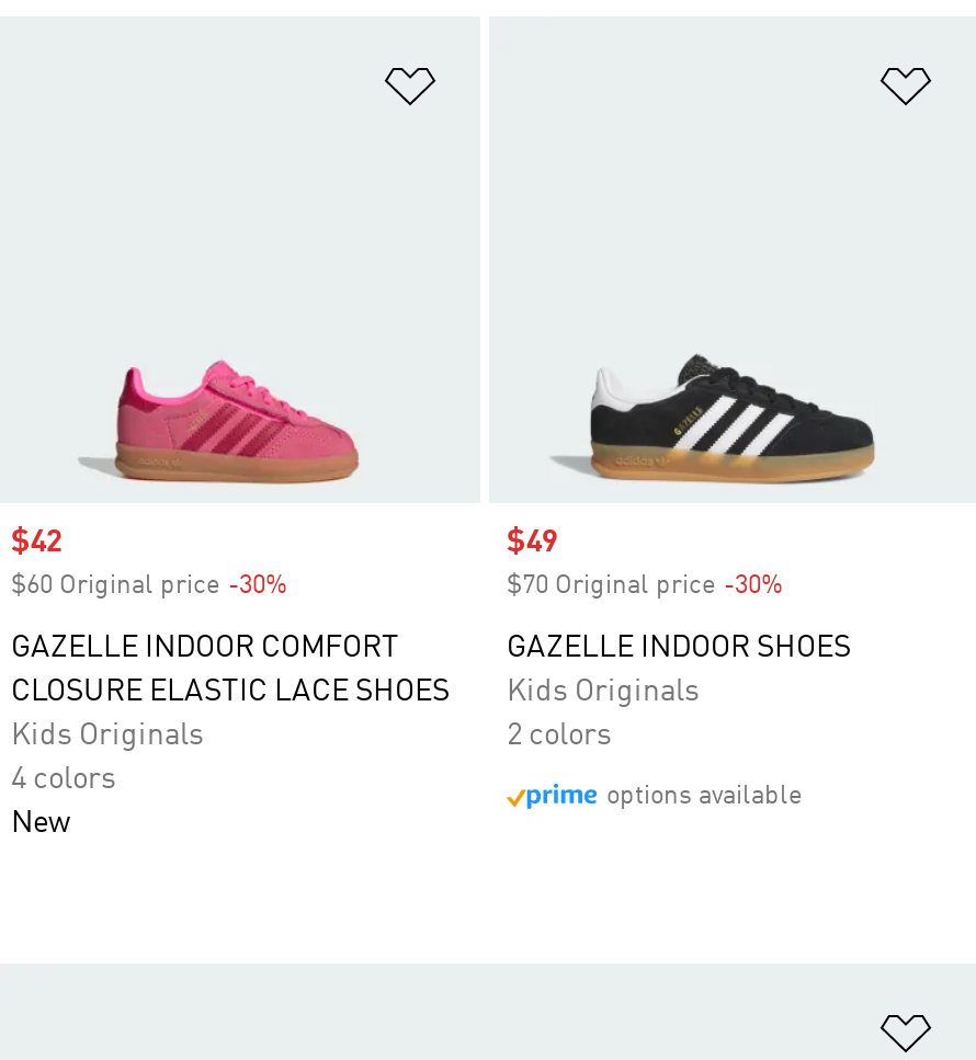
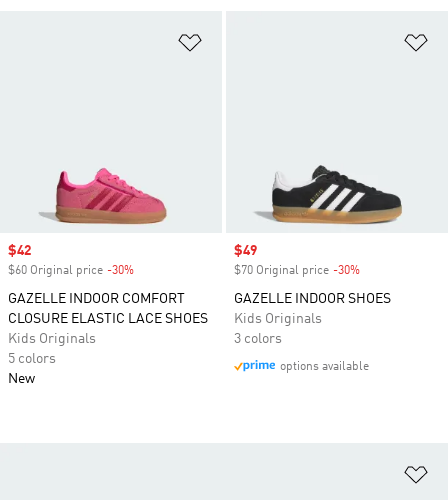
[507,721,612,752] 2 colors -> [234,332,282,346] 3 colors
[11,765,116,795] 4 colors -> [8,352,56,366] 5 colors

